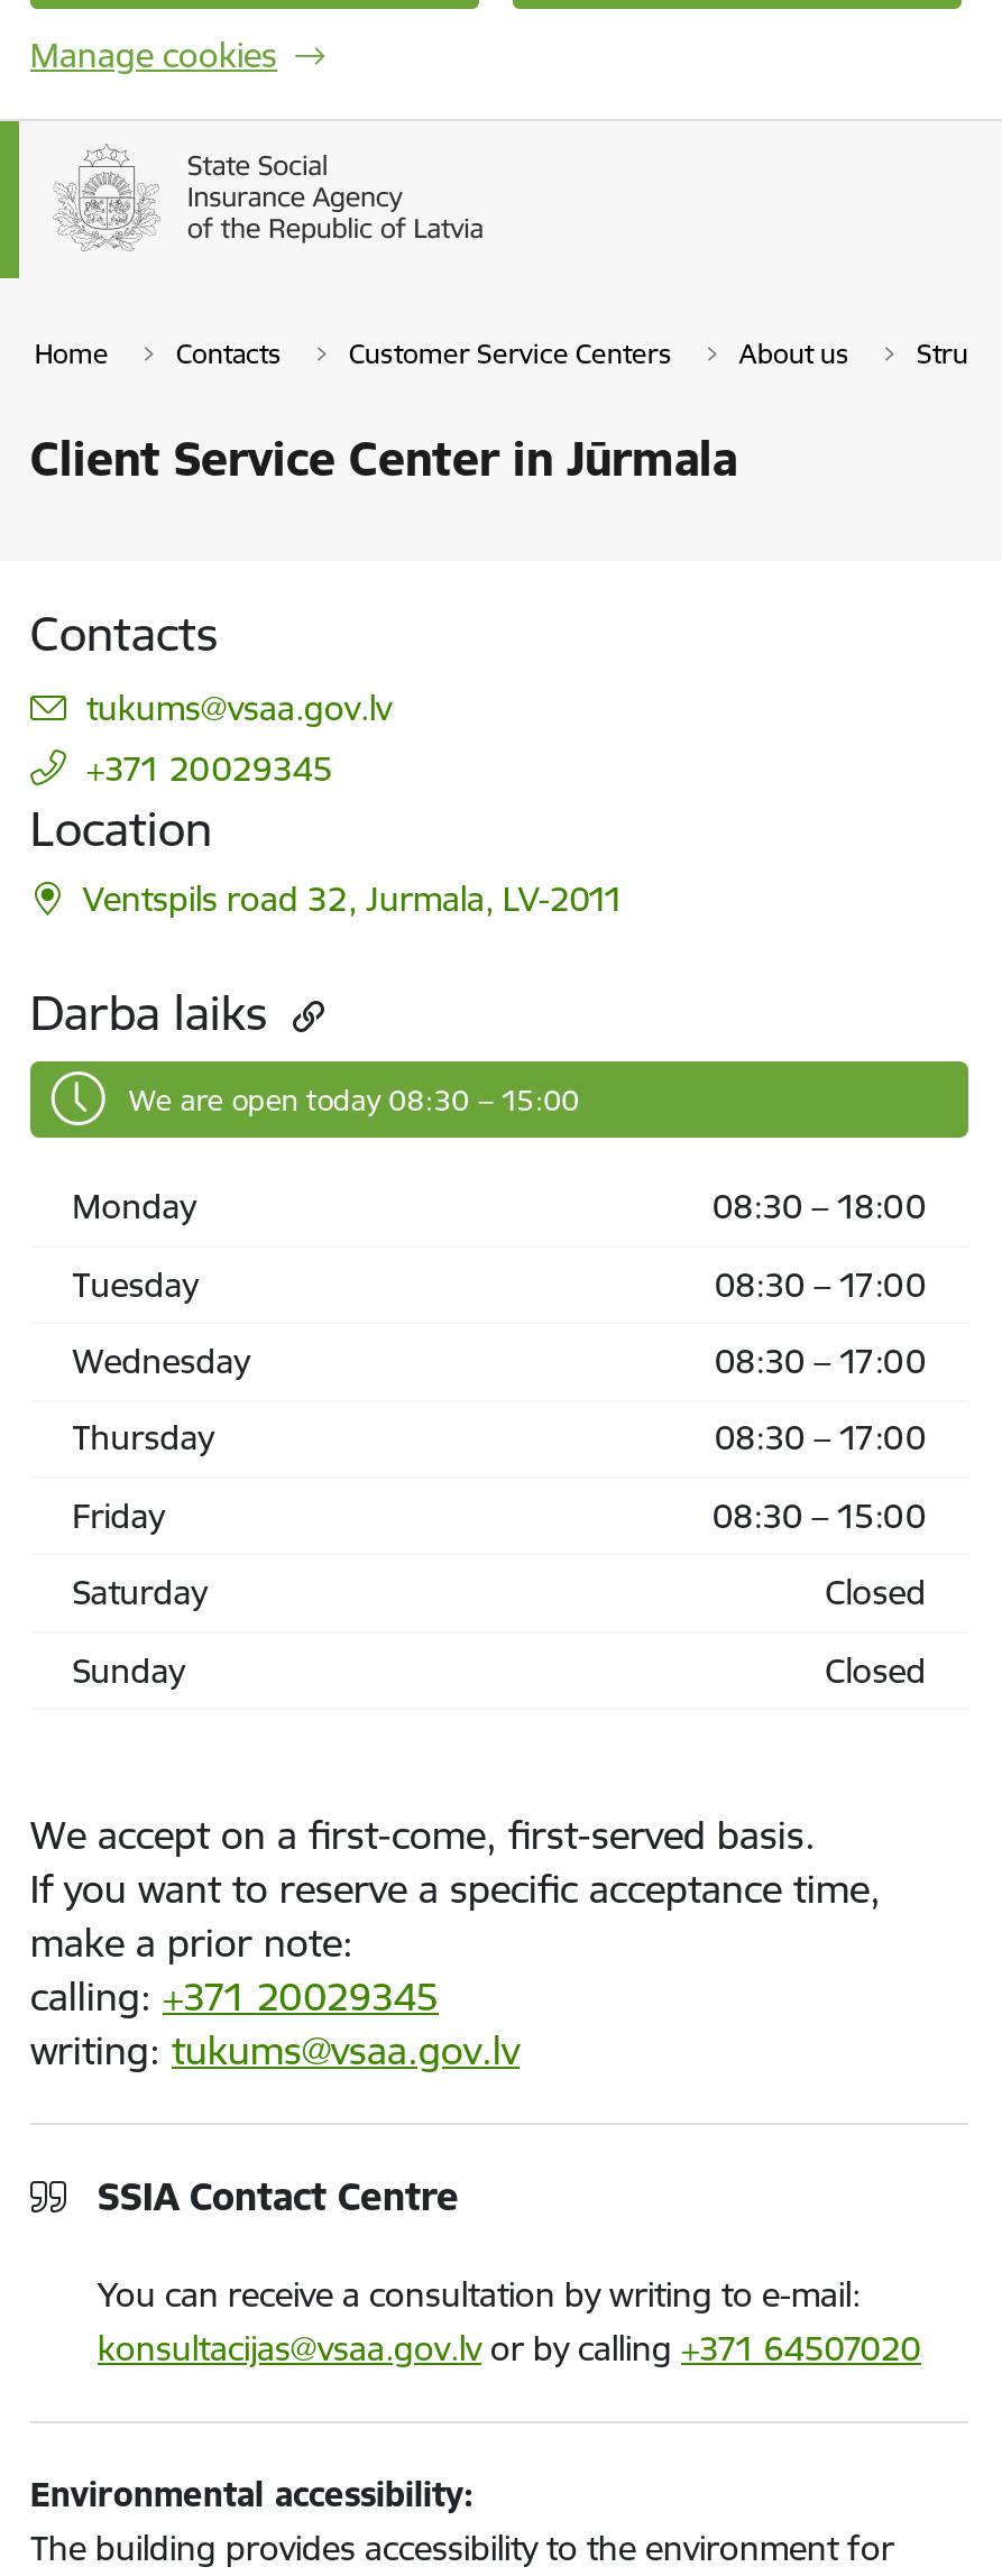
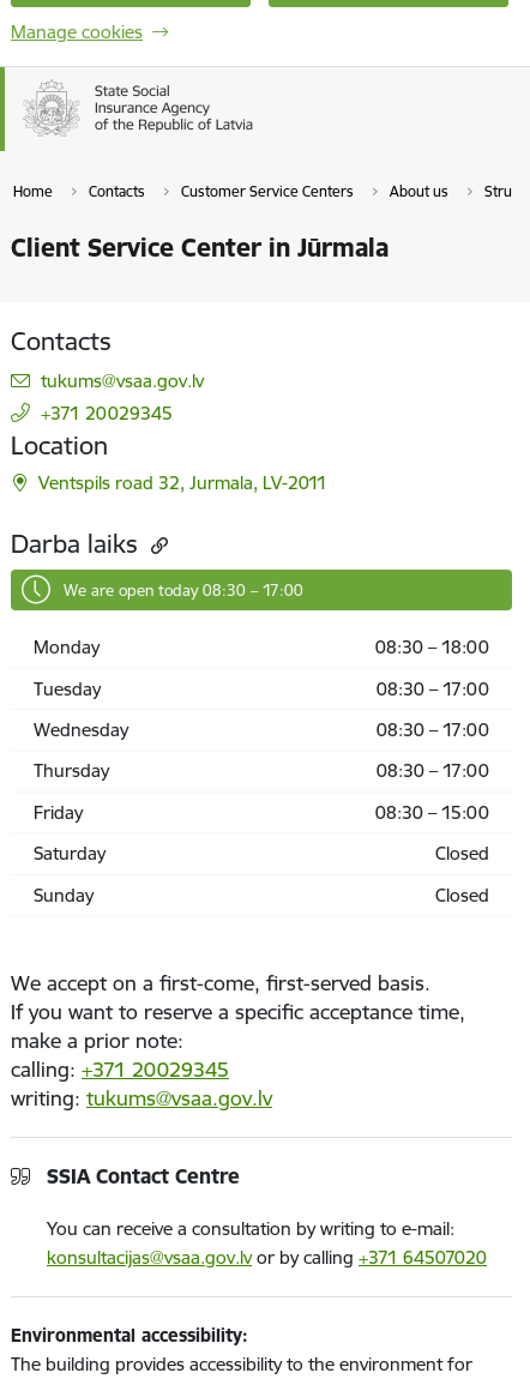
[129,1081,580,1117] We are open today 08:30 – 15:00 -> [63,580,303,599] We are open today 08:30 – 17:00

